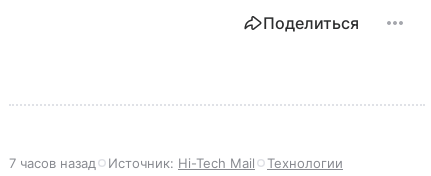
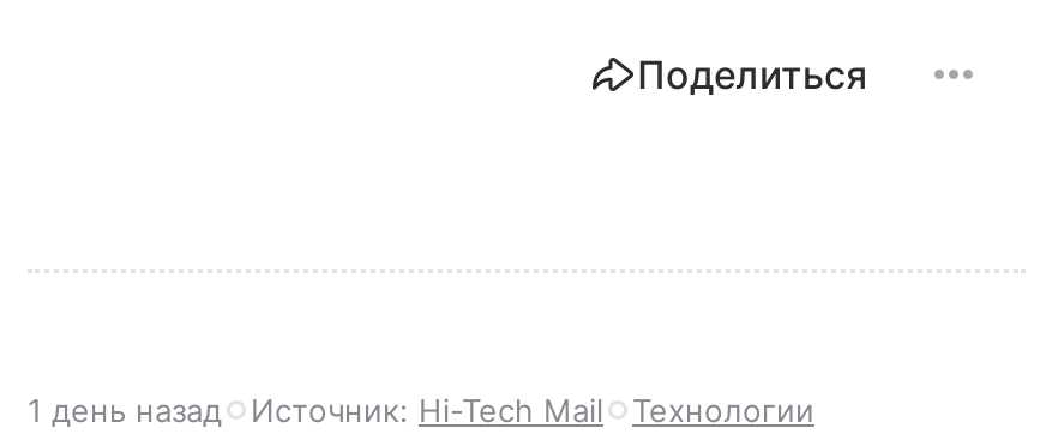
[9,155,343,171] 7 часов назад Источник: Hi-Tech Mail Технологии -> [28,391,814,429] 1 день назад Источник: Hi-Tech Mail Технологии

